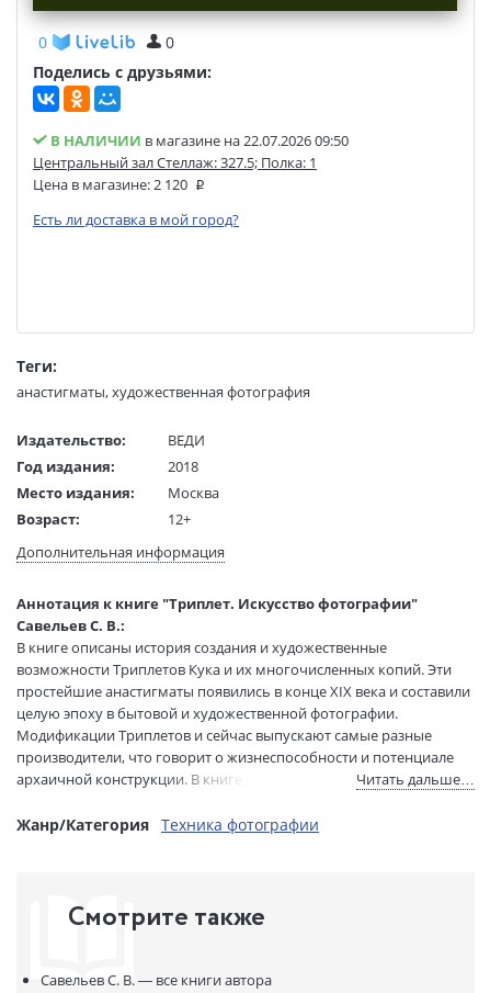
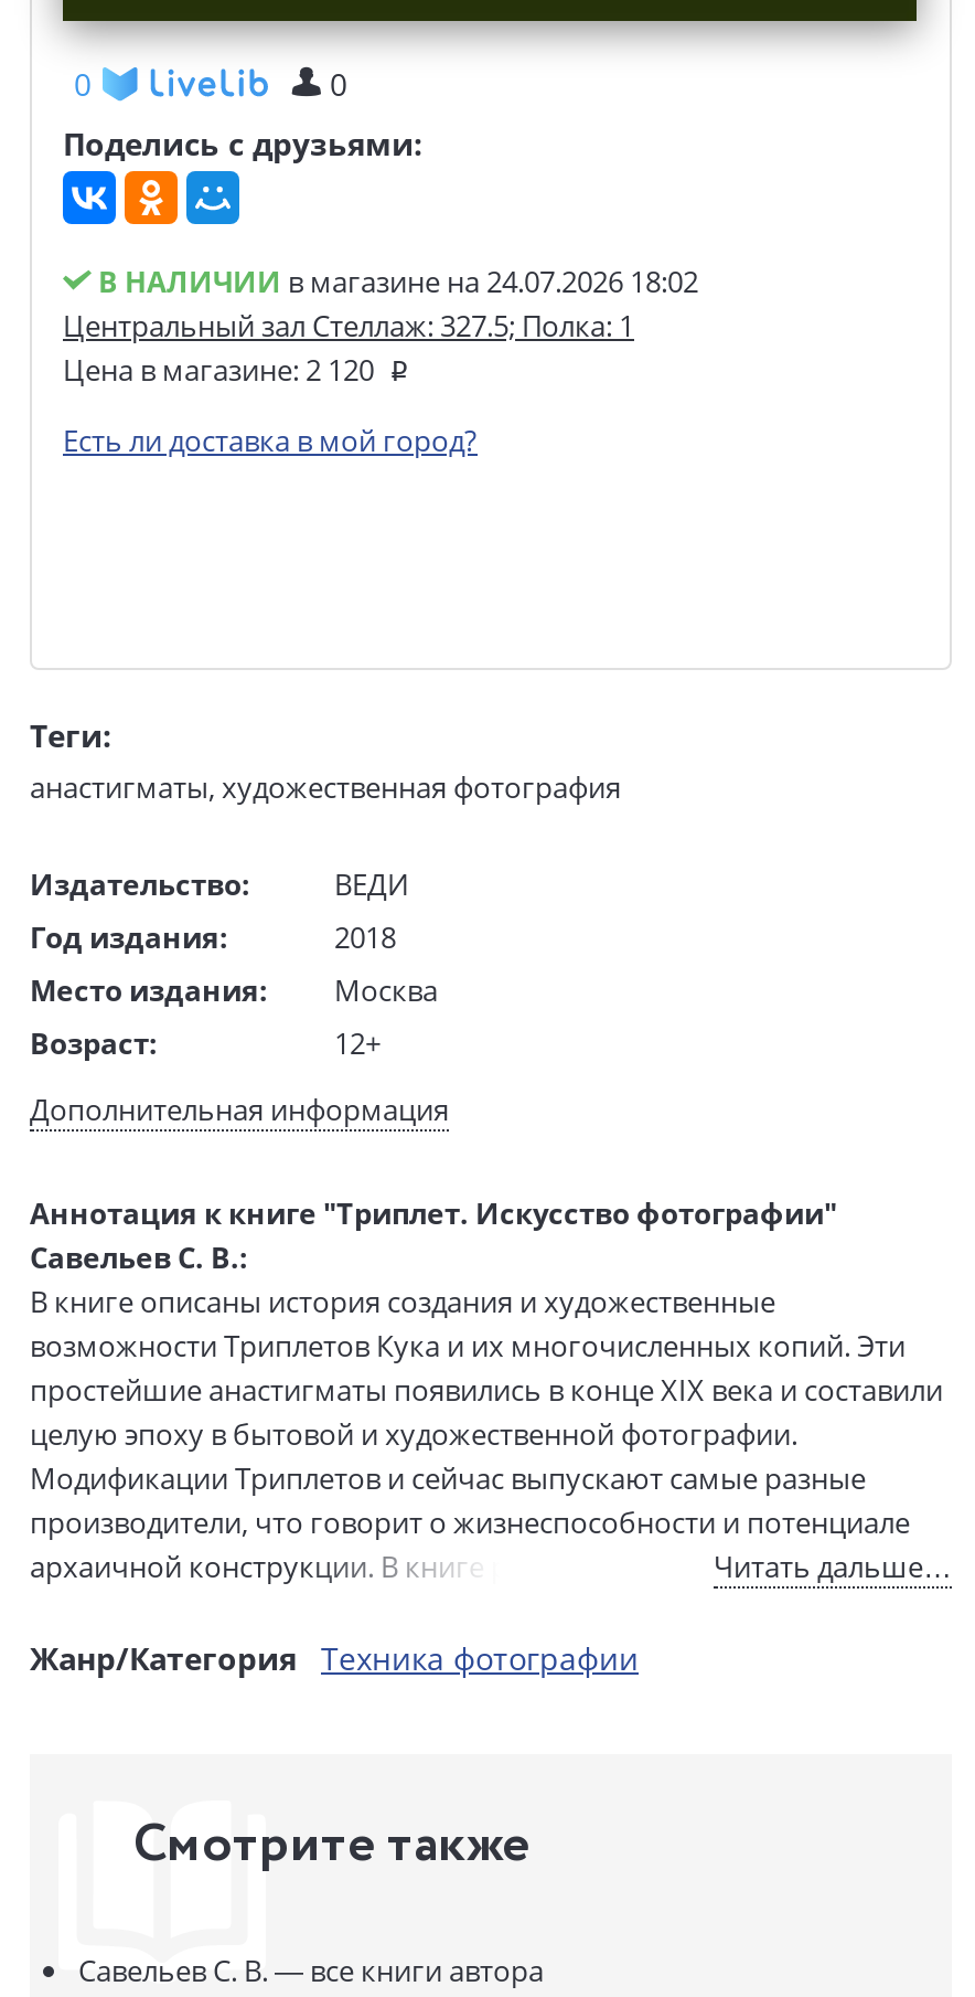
[47,130,349,150] В НАЛИЧИИ в магазине на 22.07.2026 09:50 -> [92,261,698,300] В НАЛИЧИИ в магазине на 24.07.2026 18:02

